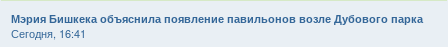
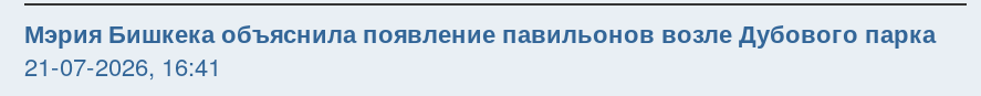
[11,25,86,41] Сегодня, 16:41 -> [24,47,221,82] 21-07-2026, 16:41

